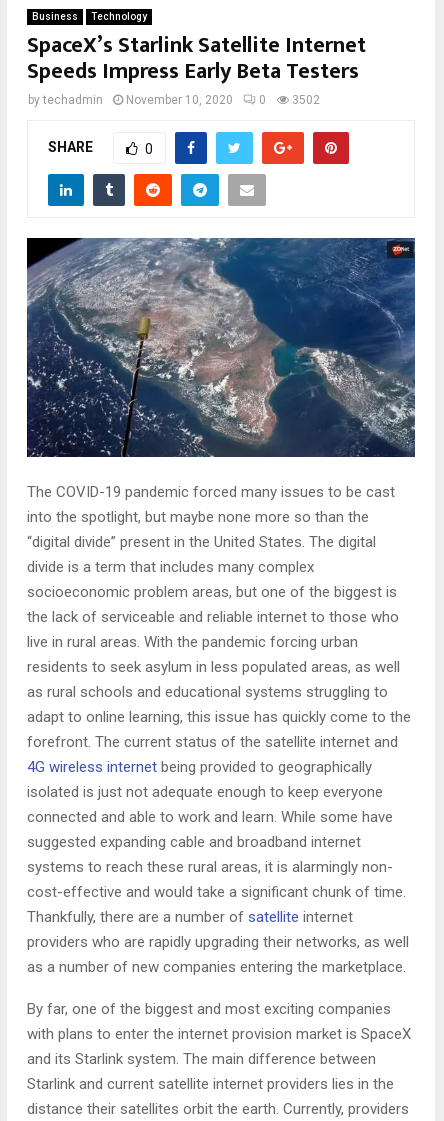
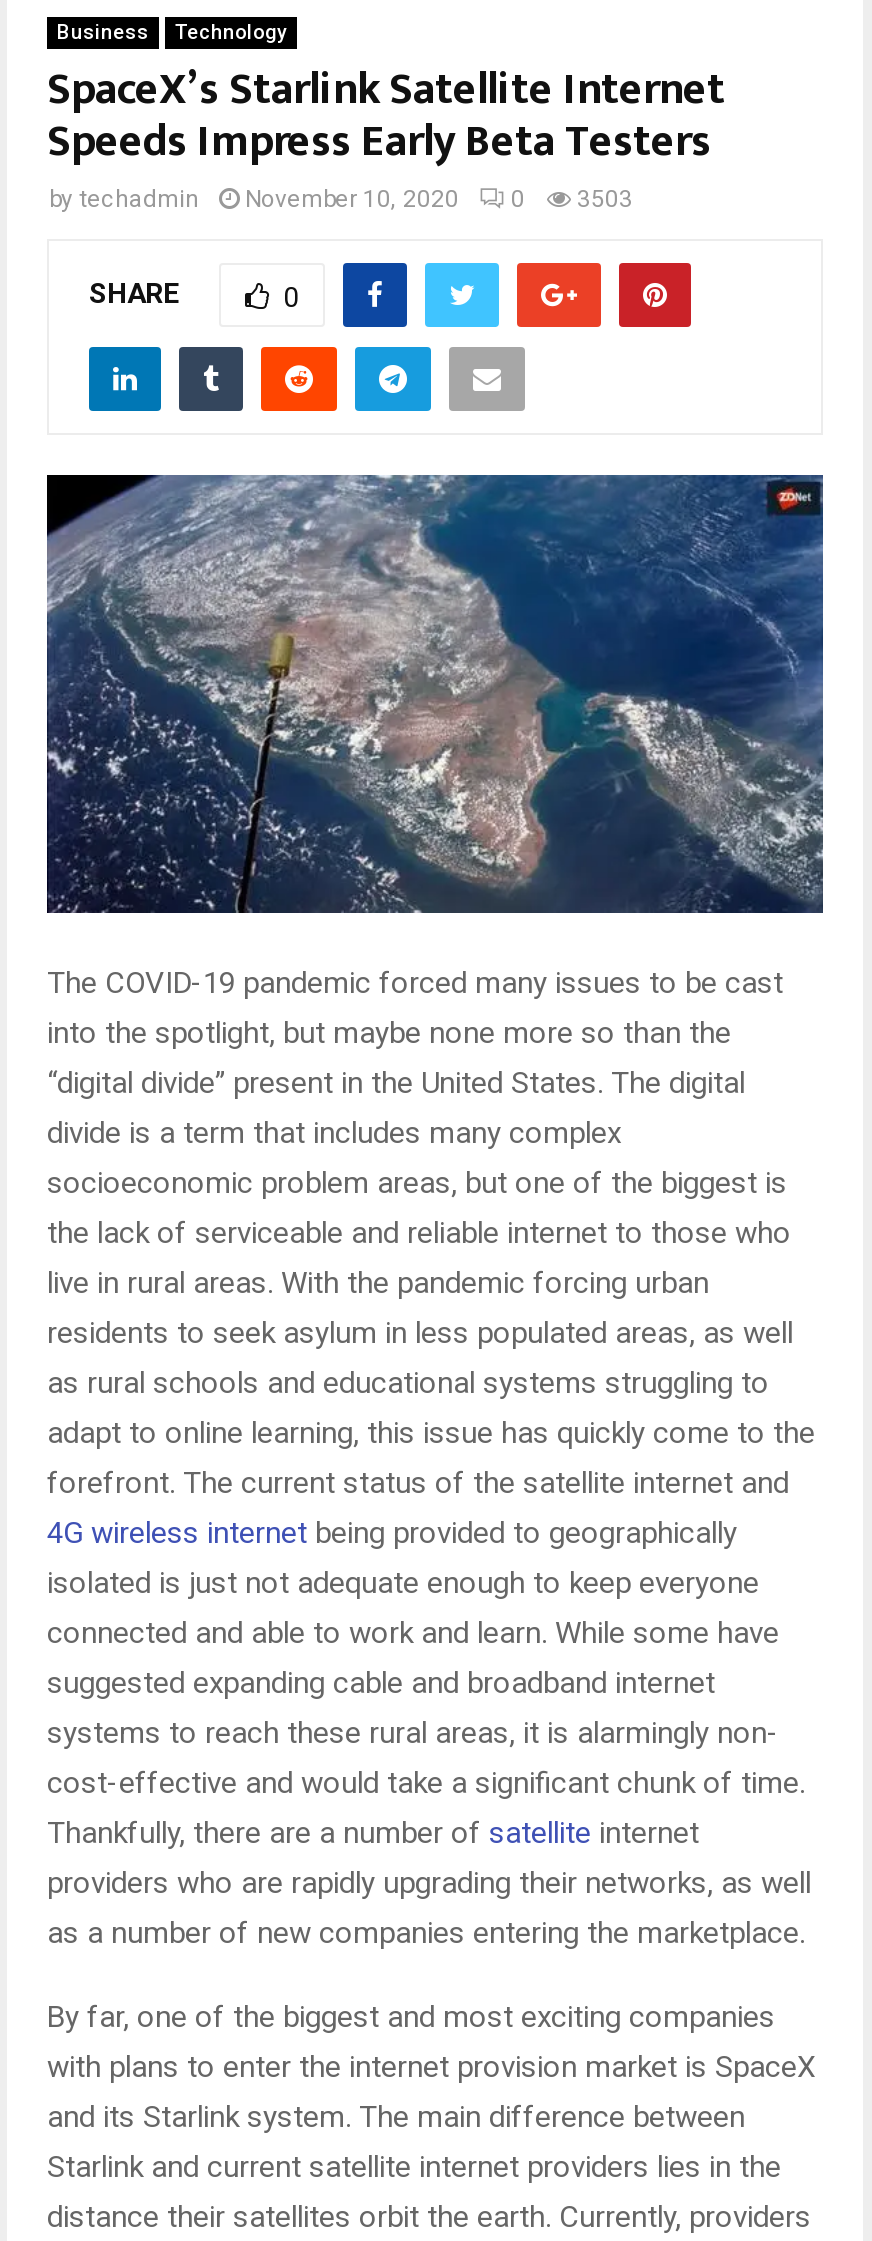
[28,93,320,107] by techadmin November 10, 2020 0 3502 -> [49,185,633,213] by techadmin November 10, 2020 0 3503

